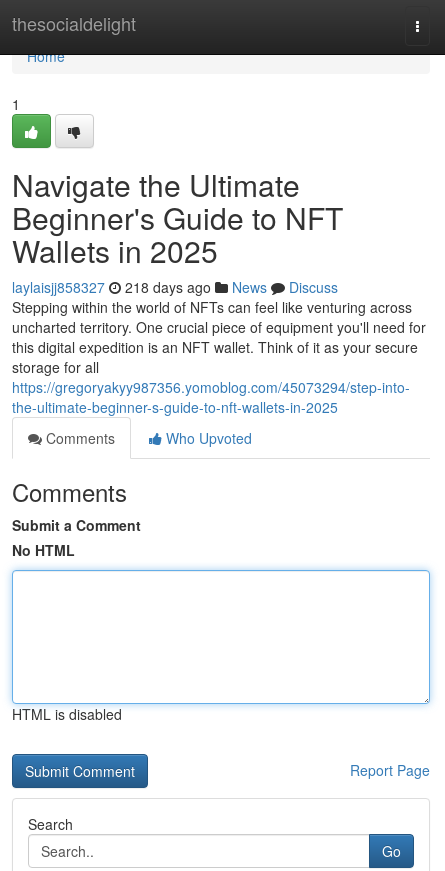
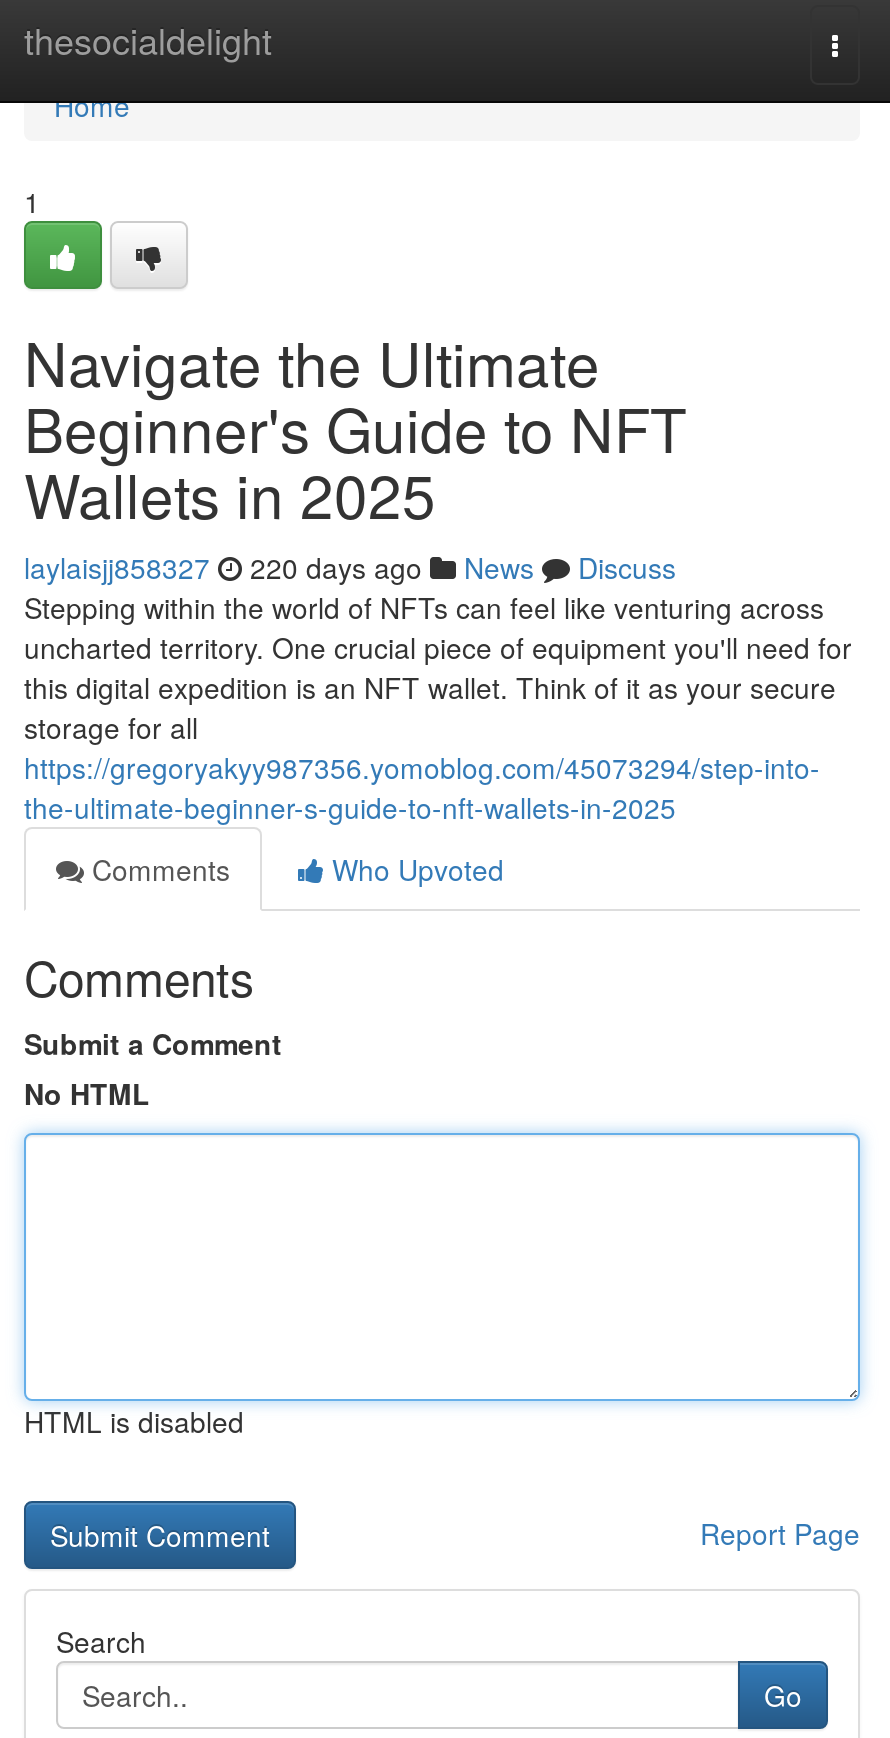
[12,277,338,297] laylaisjj858327 218 days ago News Discuss -> [24,547,676,587] laylaisjj858327 220 days ago News Discuss

